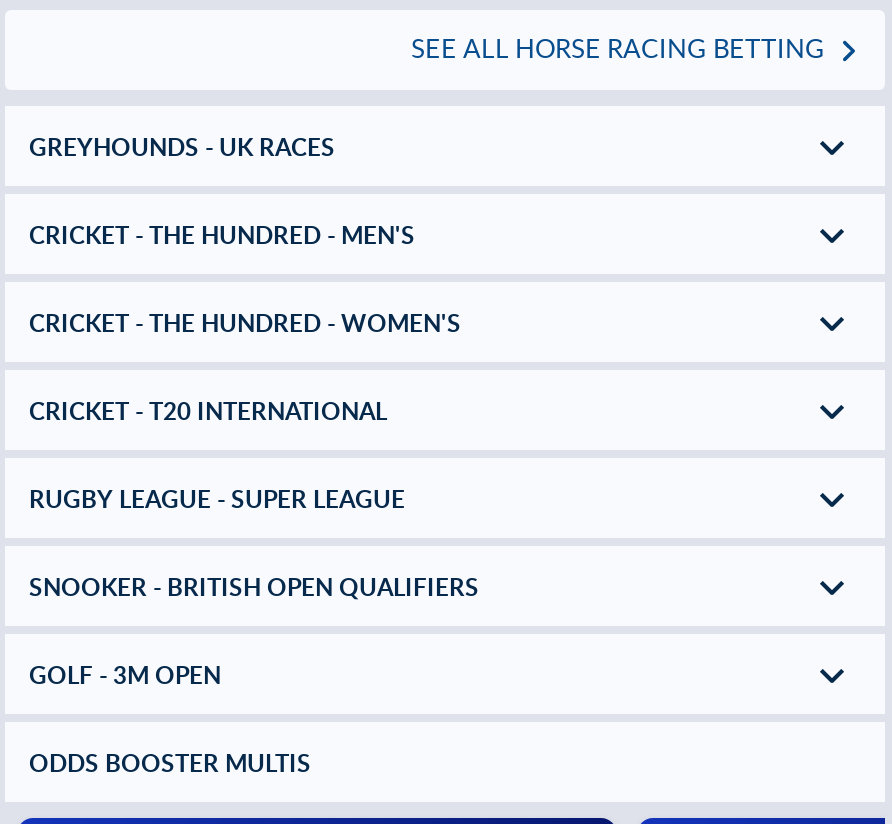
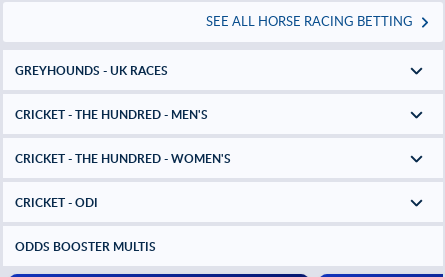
[29,393,479,691] CRICKET - T20 INTERNATIONAL | RUGBY LEAGUE - SUPER LEAGUE | SNOOKER - BRITISH OPEN QUALIFIERS | GOLF - 3M OPEN -> [15,194,98,211] CRICKET - ODI

